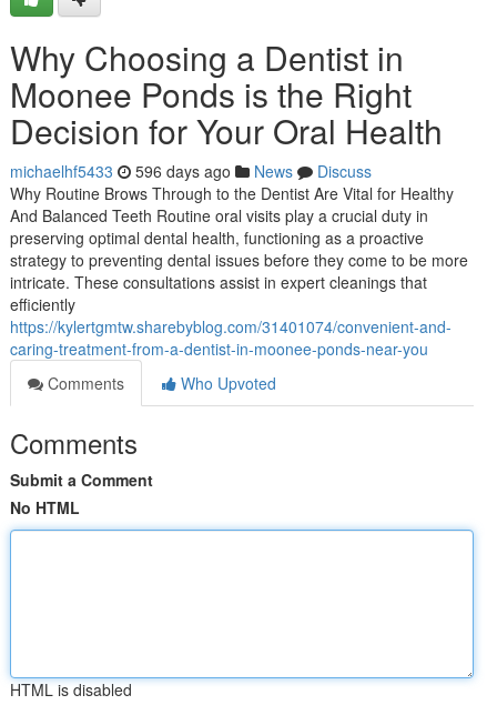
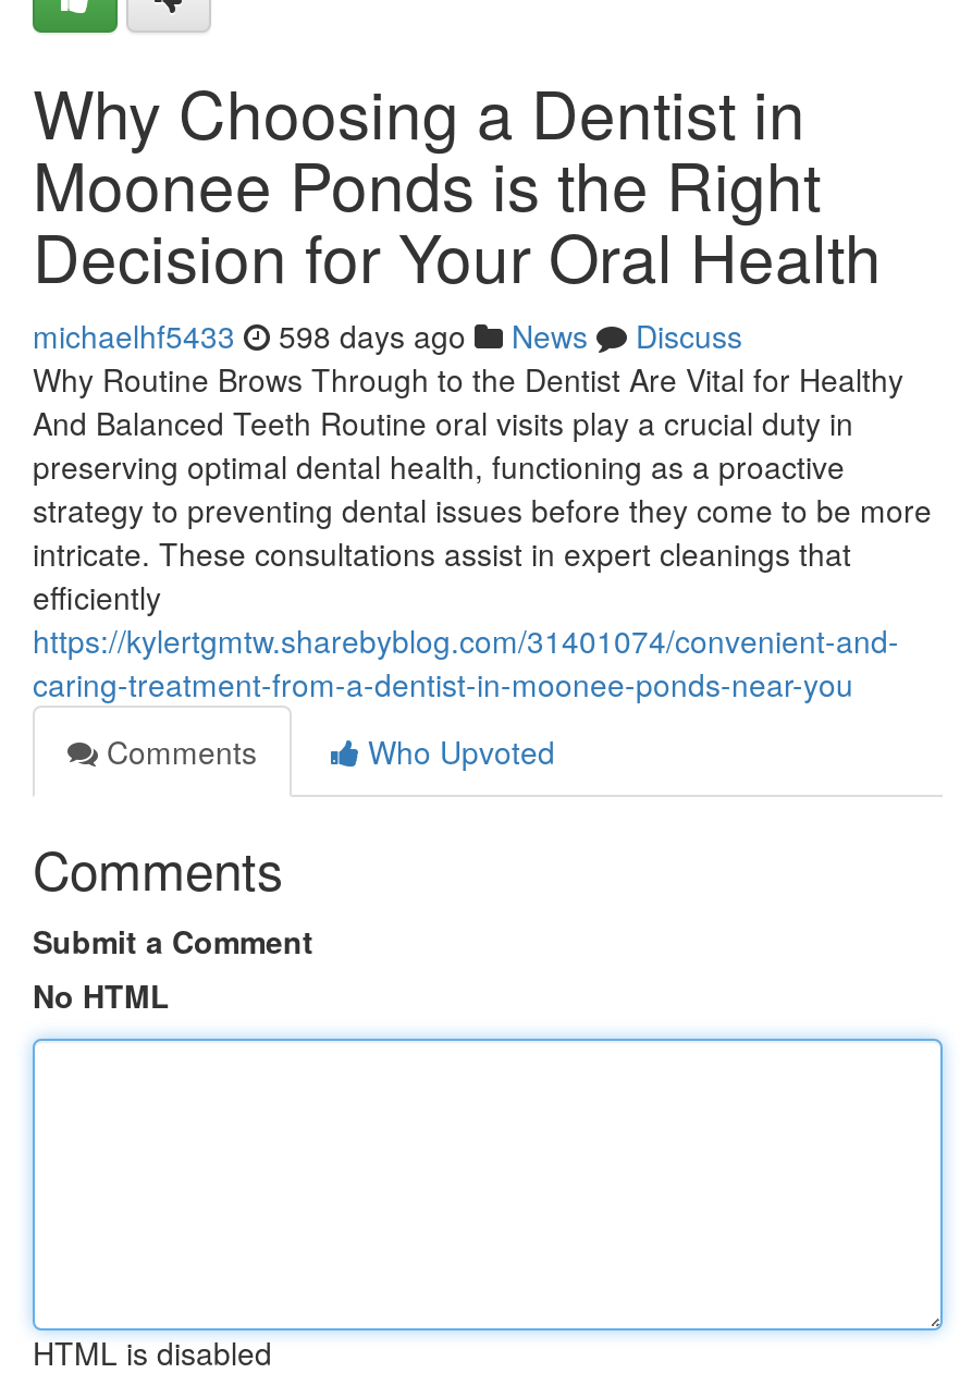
[10,160,372,182] michaelhf5433 596 days ago News Discuss -> [33,314,742,357] michaelhf5433 598 days ago News Discuss

